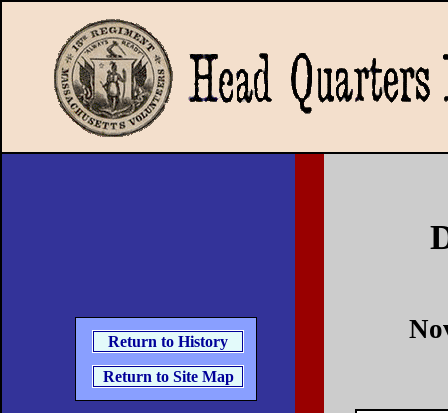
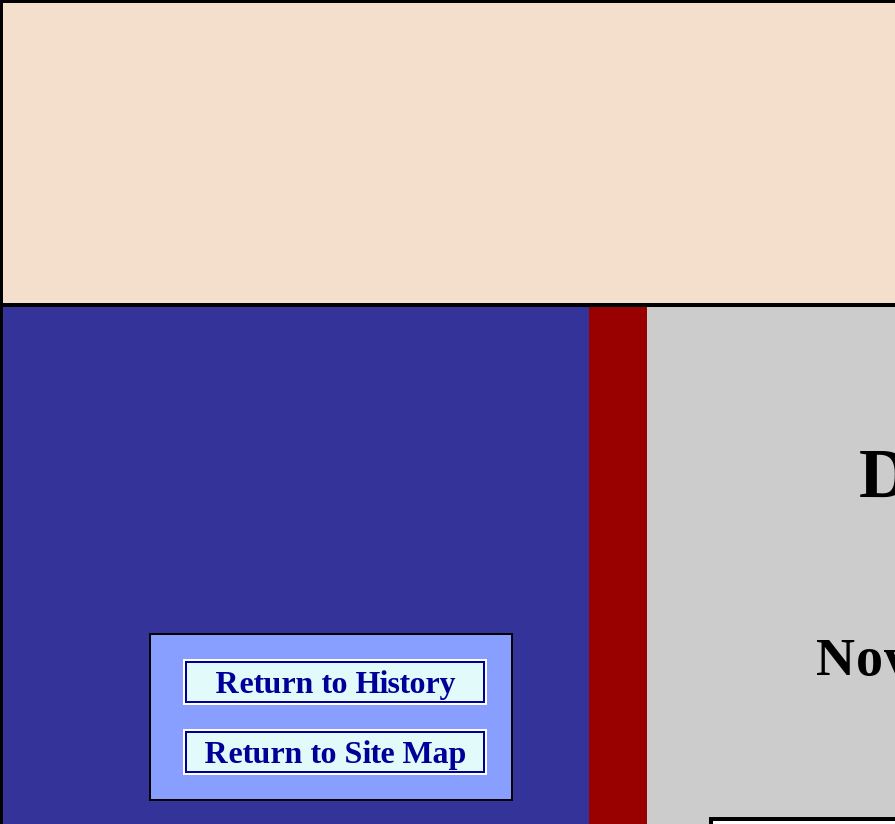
[53,18,174,138] [image] -> none
[188,52,273,104] [image] -> none
[290,52,431,115] [image] -> none

